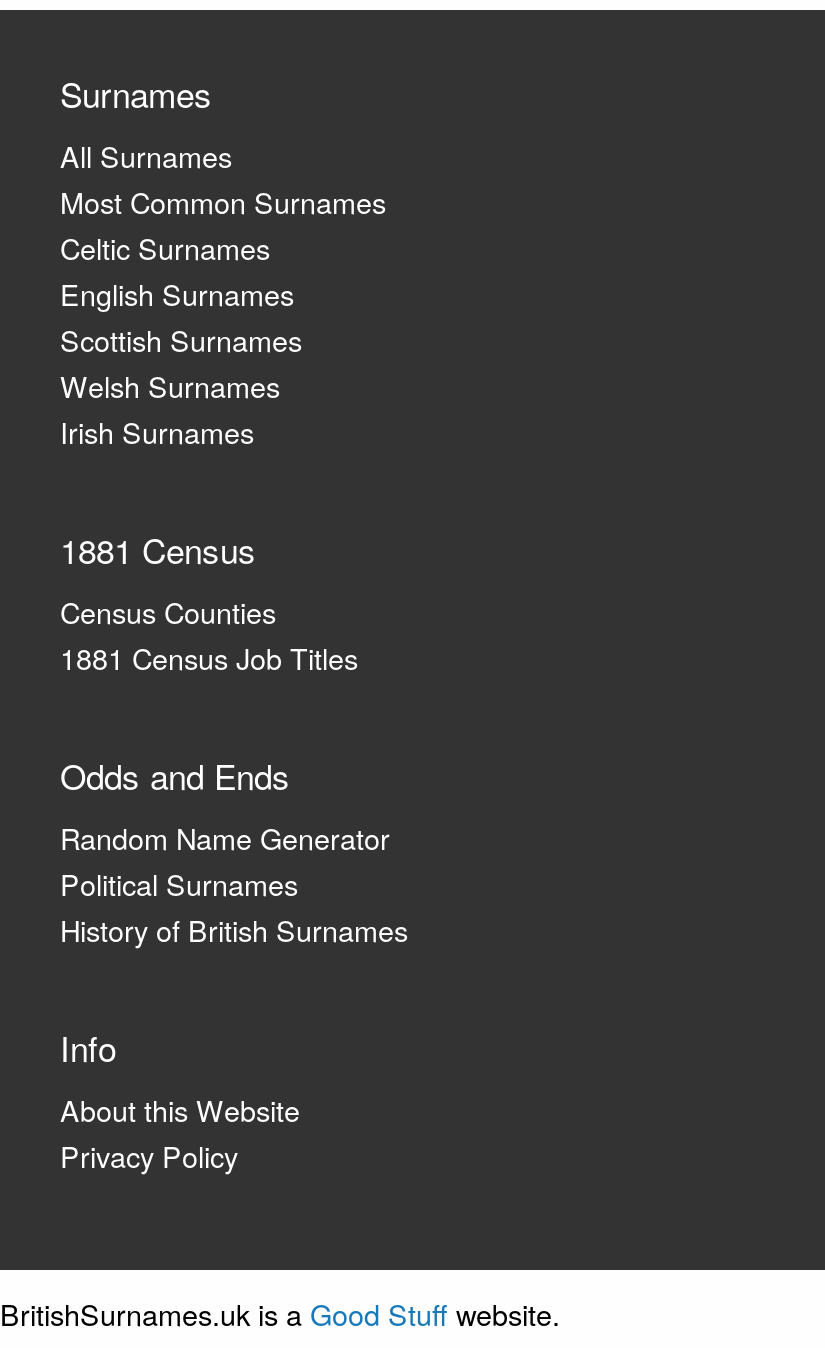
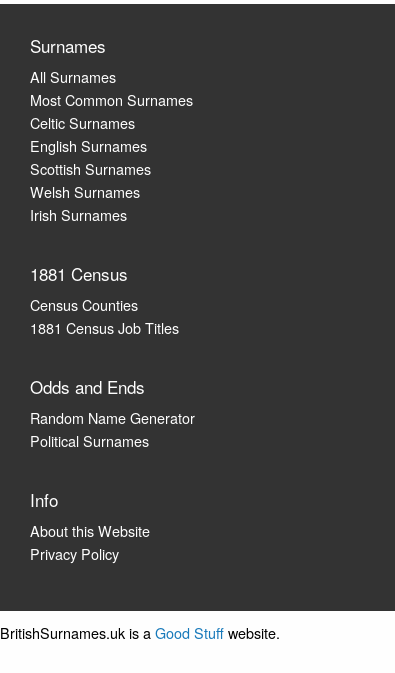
[60,909,408,951] History of British Surnames -> none

